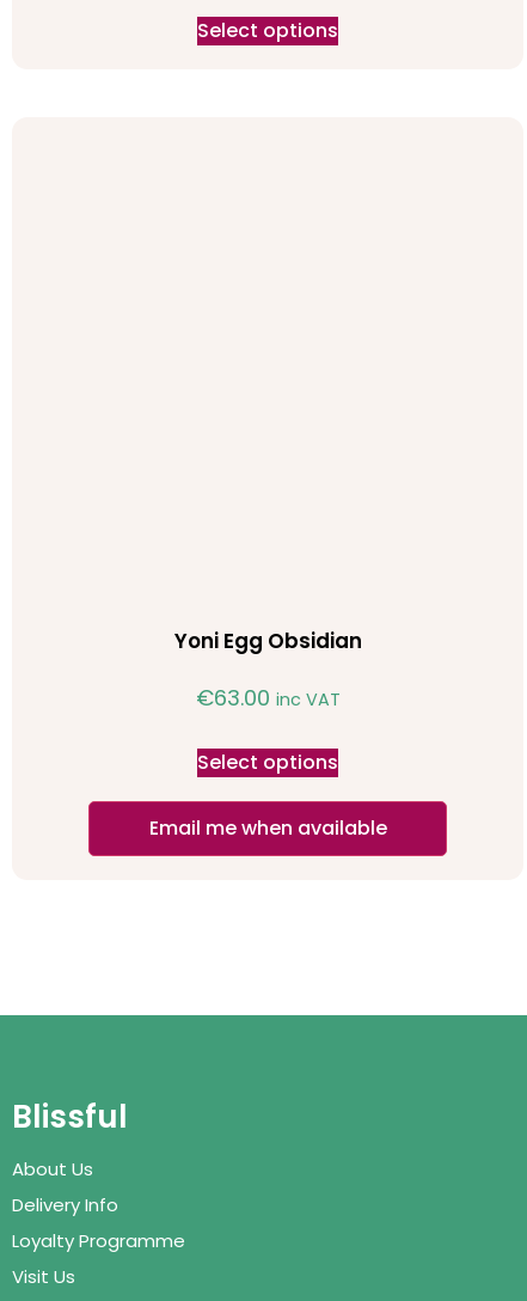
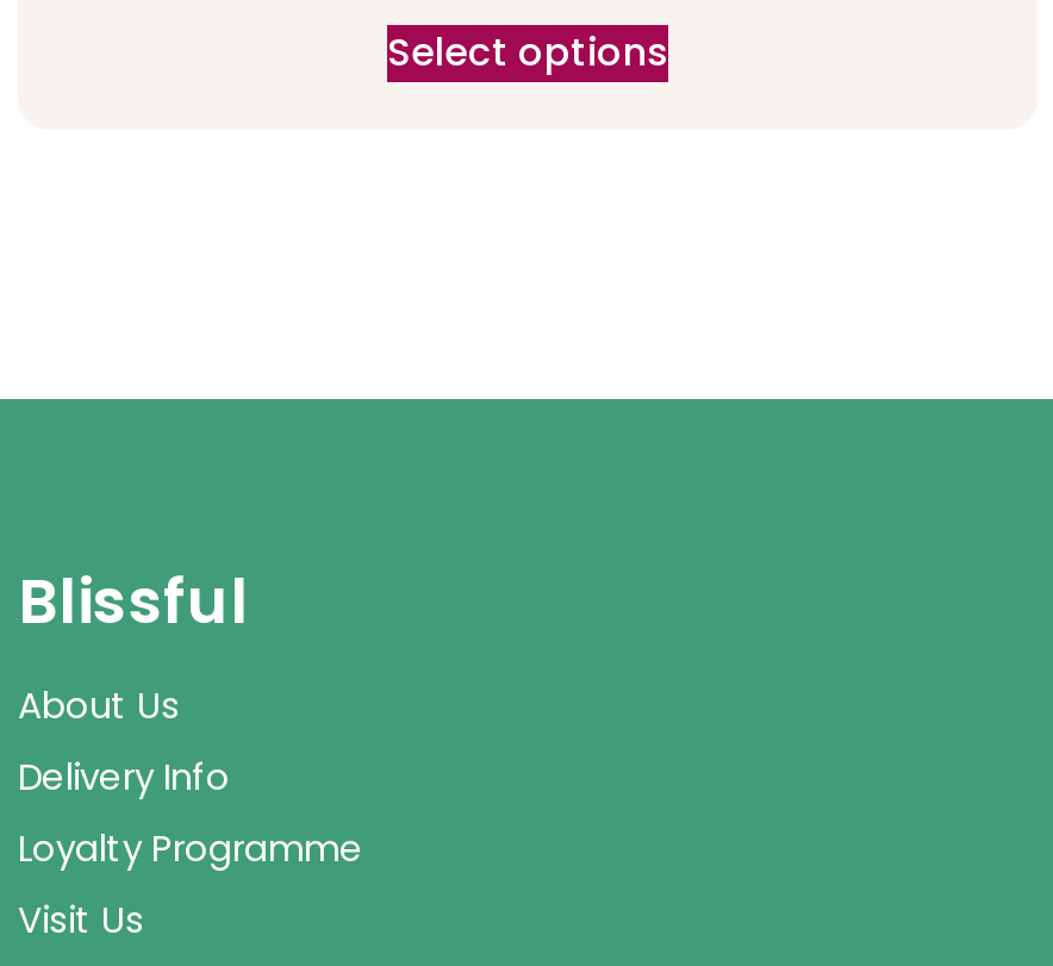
[149,627,387,842] Yoni Egg Obsidian | €63.00 inc VAT | Select options | Email me when available -> none

